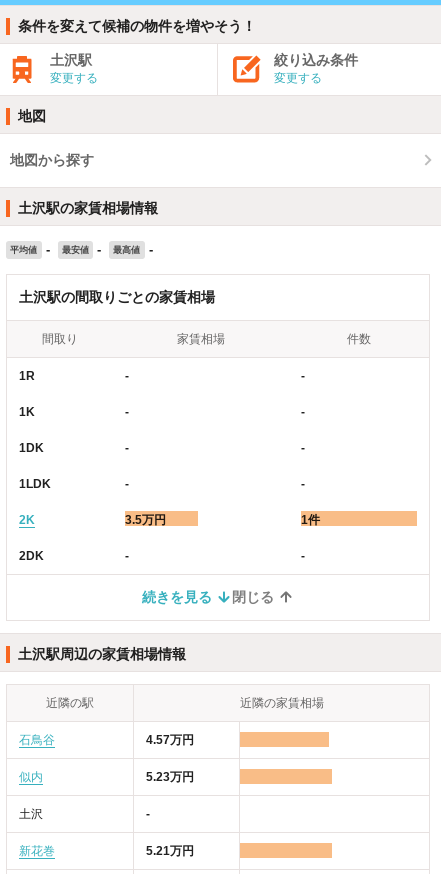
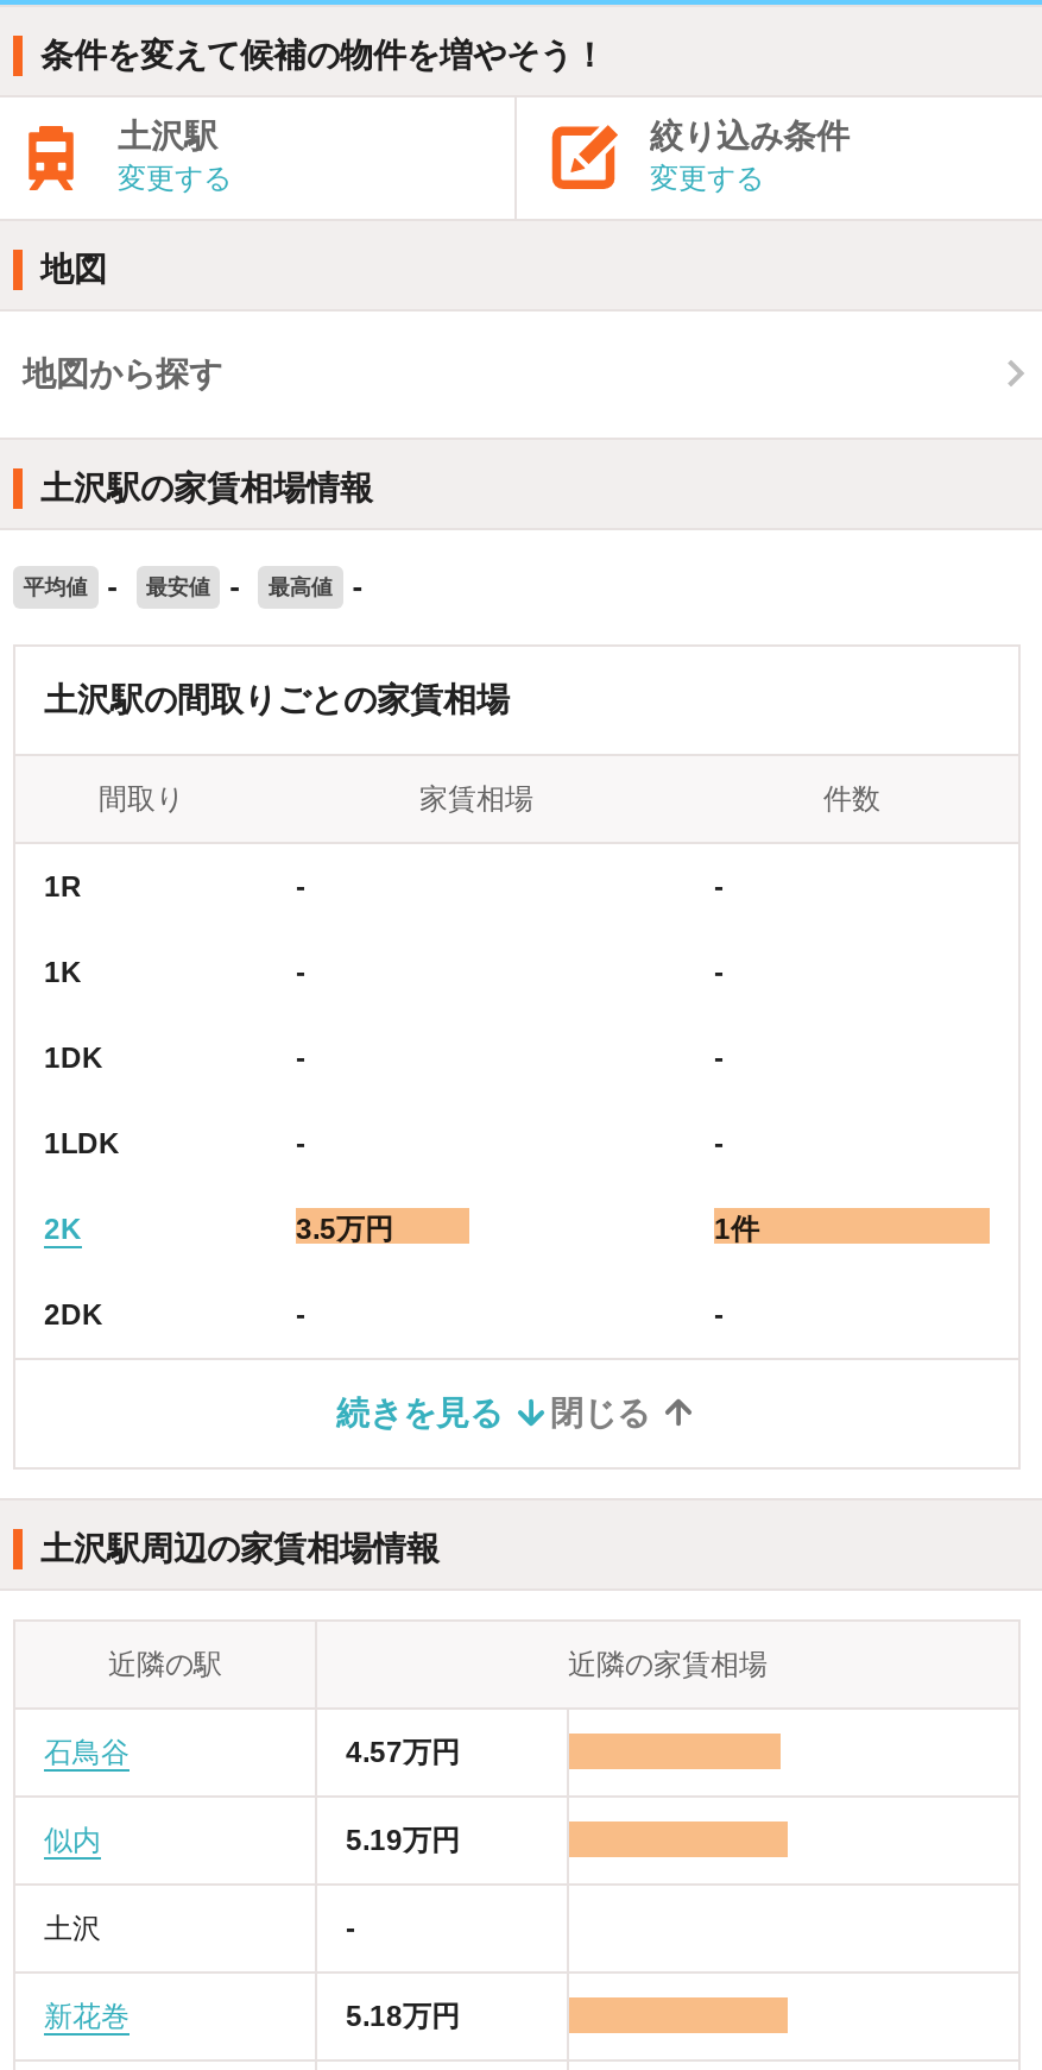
[146,770,194,784] 5.23万円 -> [346,1823,460,1856] 5.19万円
[146,844,194,858] 5.21万円 -> [346,1999,460,2032] 5.18万円

